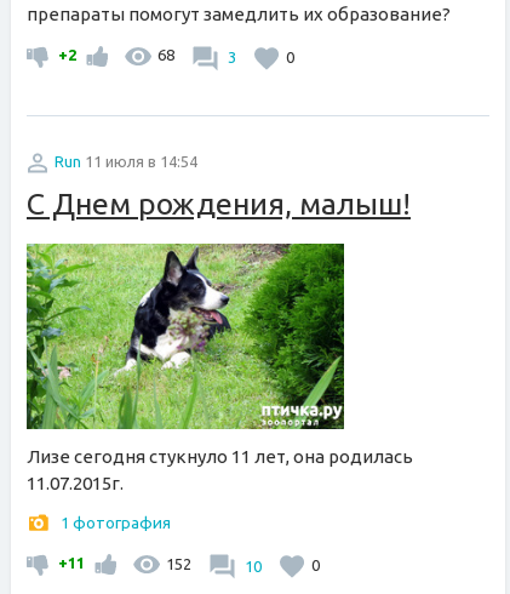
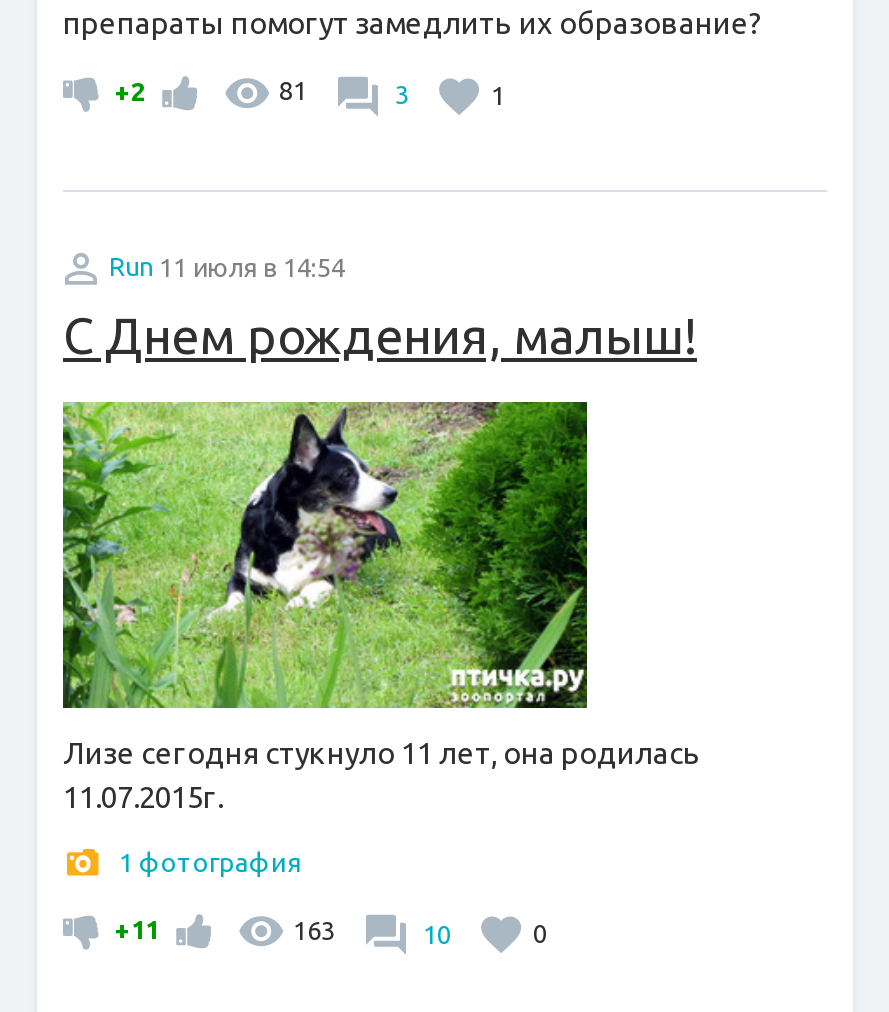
[157,47,174,64] 68 -> [279,77,307,105] 81
[286,49,294,66] 0 -> [491,81,505,109] 1
[166,555,191,572] 152 -> [293,916,335,944] 163

